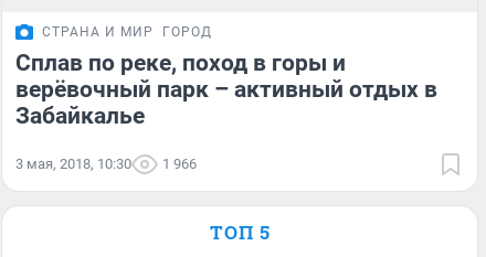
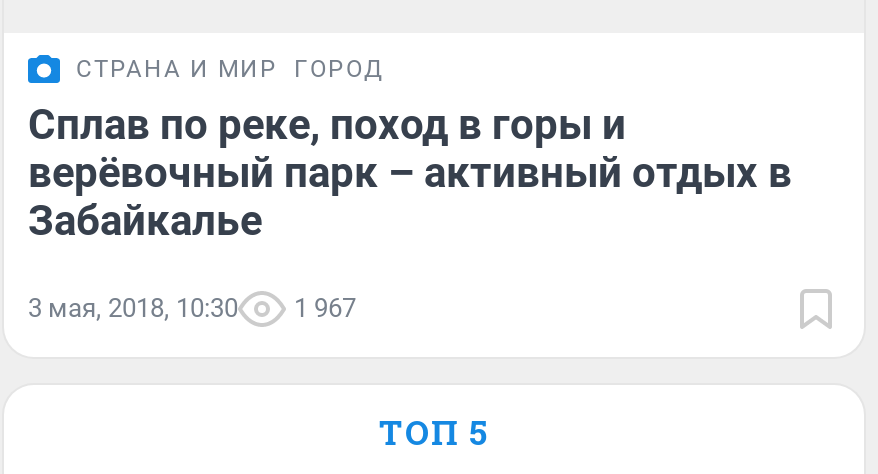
[162,155,197,172] 1 966 -> [294,293,356,323] 1 967

